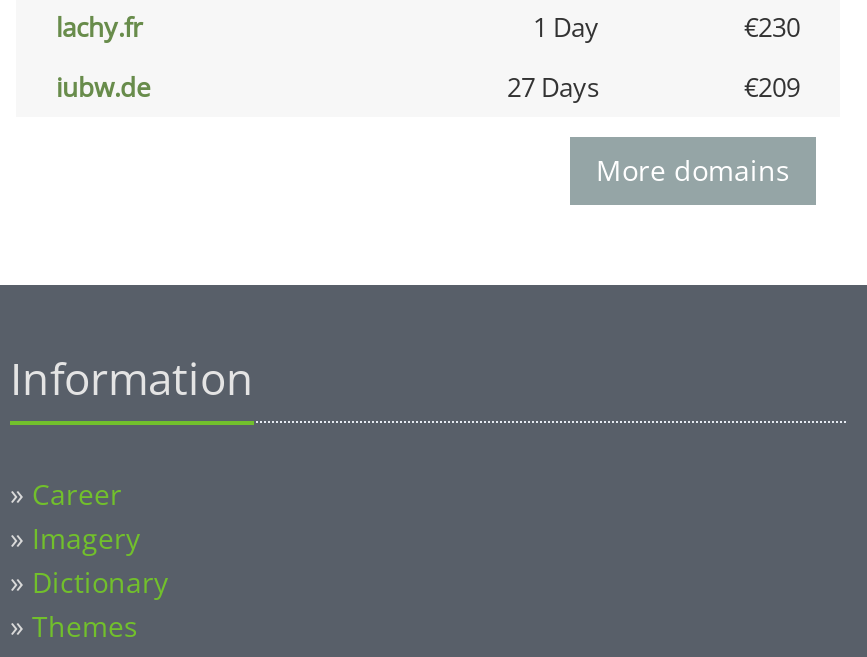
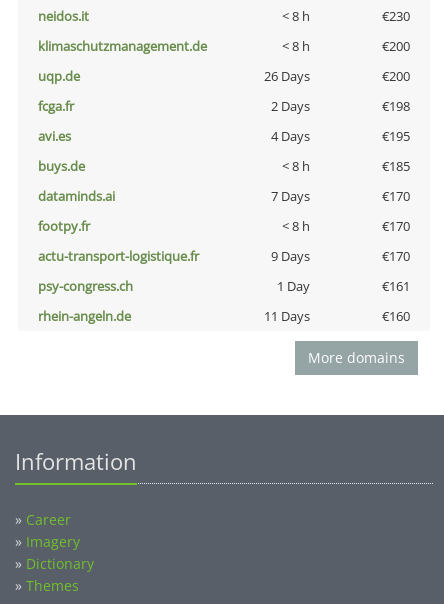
[56,9,599,45] lachy.fr | 1 Day -> [38,7,309,25] neidos.it | < 8 h
[56,69,800,105] iubw.de | 27 Days | €209 -> [38,37,410,325] klimaschutzmanagement.de | < 8 h | €200 | uqp.de | 26 Days | €200 | fcga.fr | 2 Days | €198 | avi.es | 4 Days | €195 | buys.de | < 8 h | €185 | dataminds.ai | 7 Days | €170 | footpy.fr | < 8 h | €170 | actu-transport-logistique.fr | 9 Days | €170 | psy-congress.ch | 1 Day | €161 | rhein-angeln.de | 11 Days | €160

